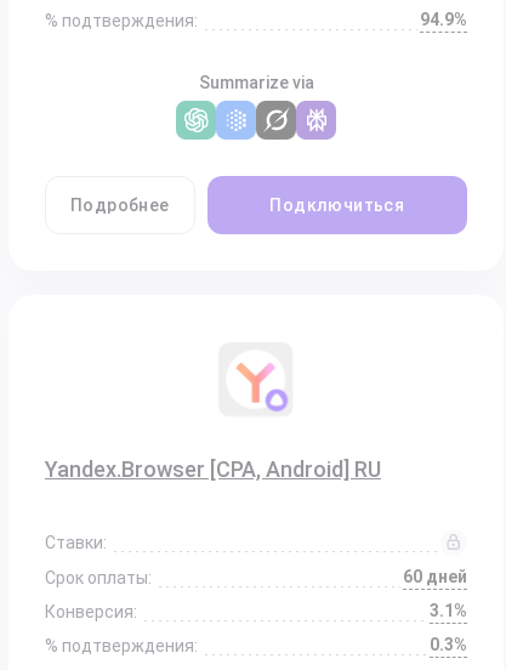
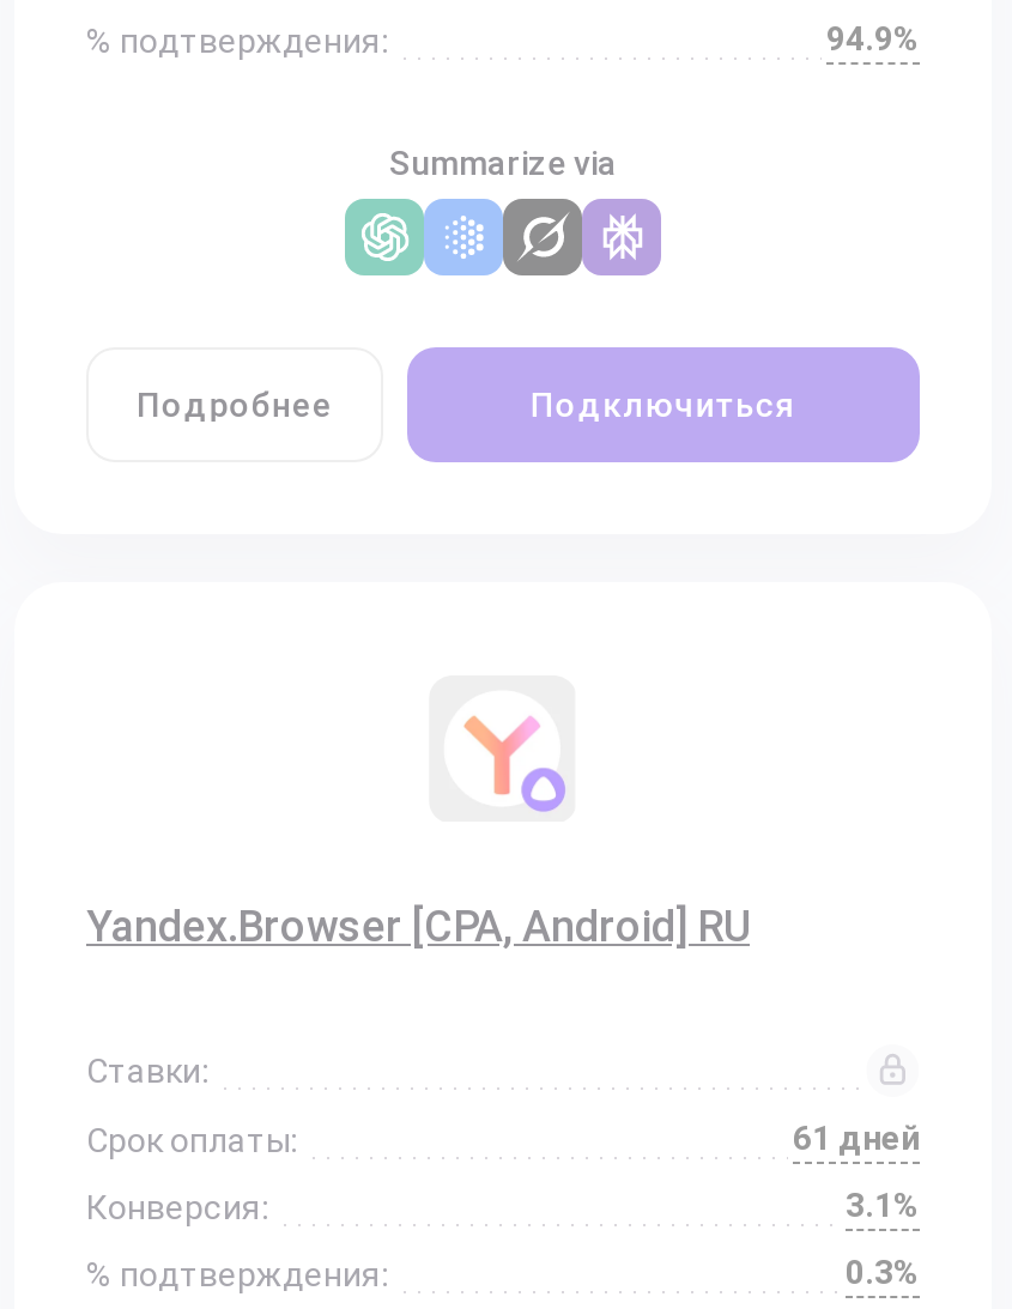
[403,567,467,586] 60 дней -> [793,1119,920,1157] 61 дней

